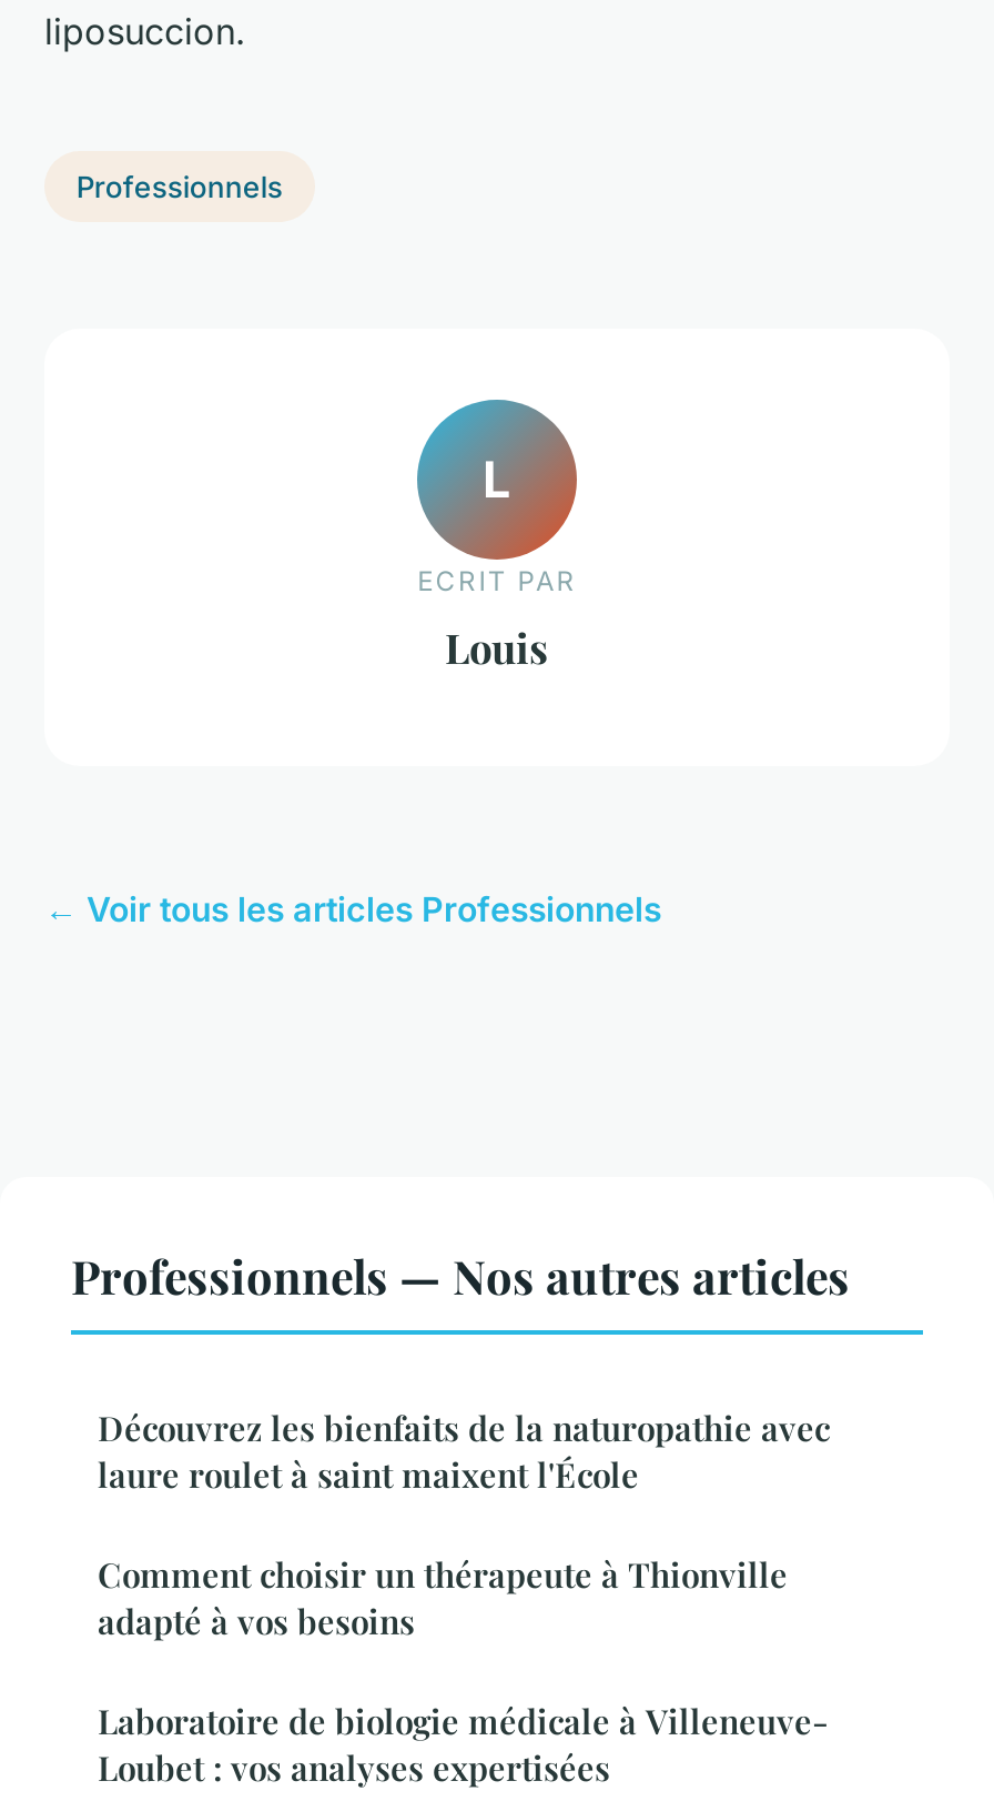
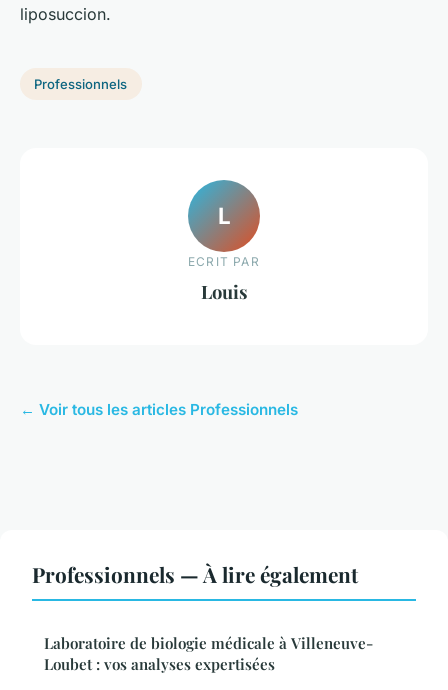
[71,1244,850,1643] Professionnels — Nos autres articles | Découvrez les bienfaits de la naturopathie avec | laure roulet à saint maixent l'École | Comment choisir un thérapeute à Thionville | adapté à vos besoins -> [32,560,358,588] Professionnels — À lire également

